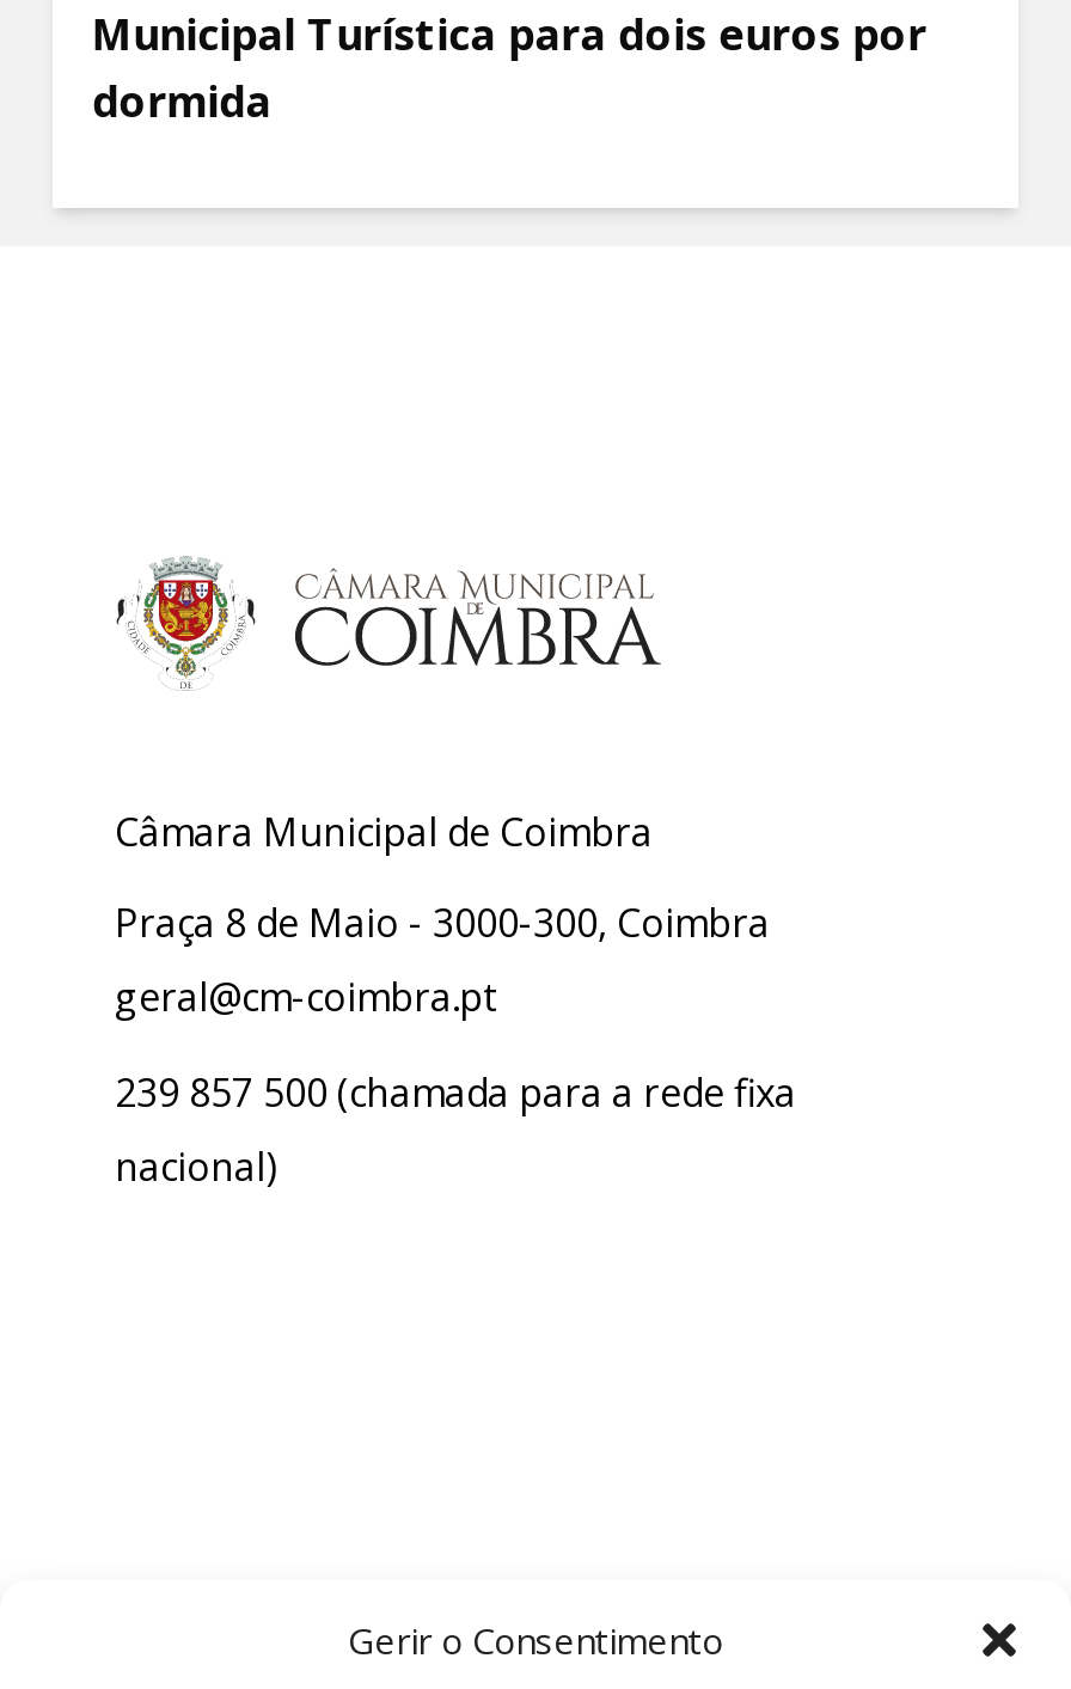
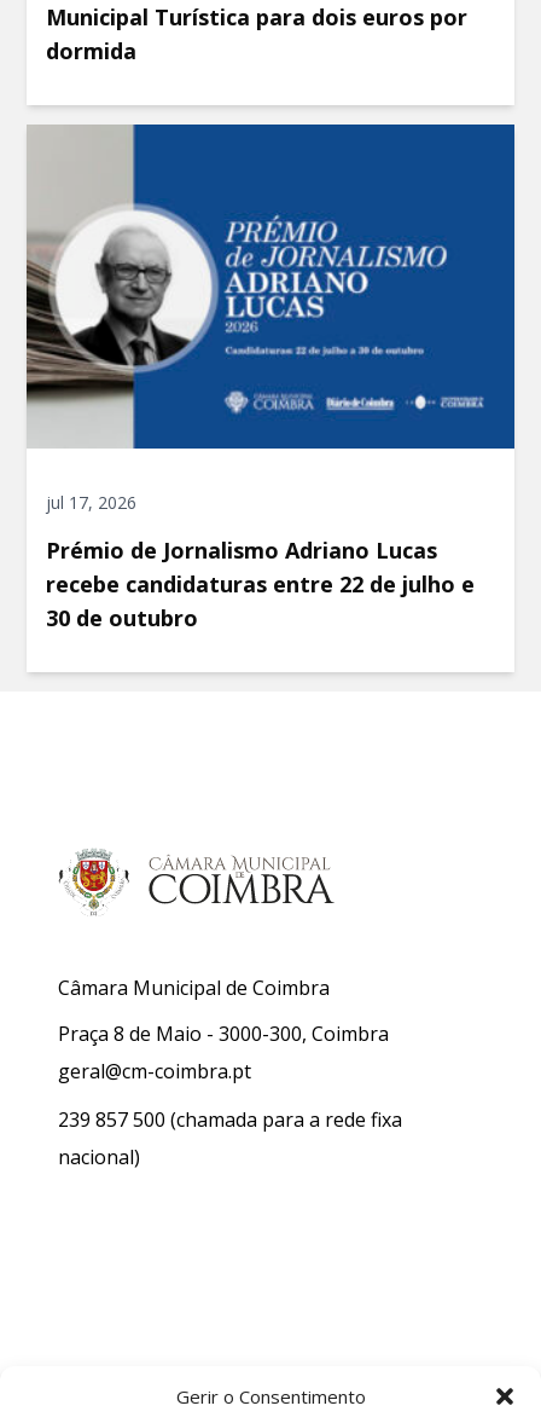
none -> [25,123,516,632] [image] | jul 17, 2026 | Prémio de Jornalismo Adriano Lucas | recebe candidaturas entre 22 de julho e | 30 de outubro

